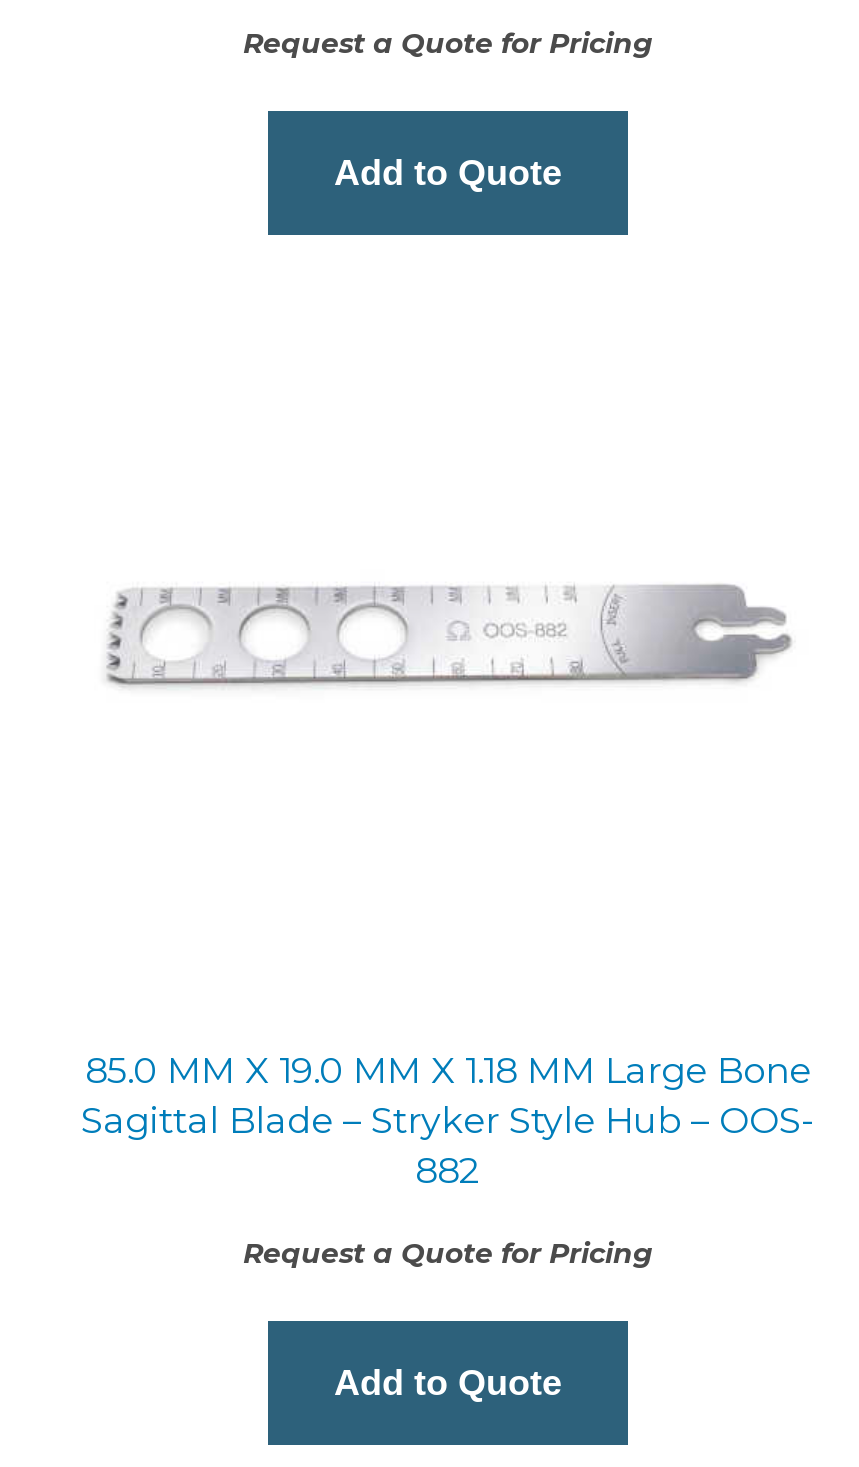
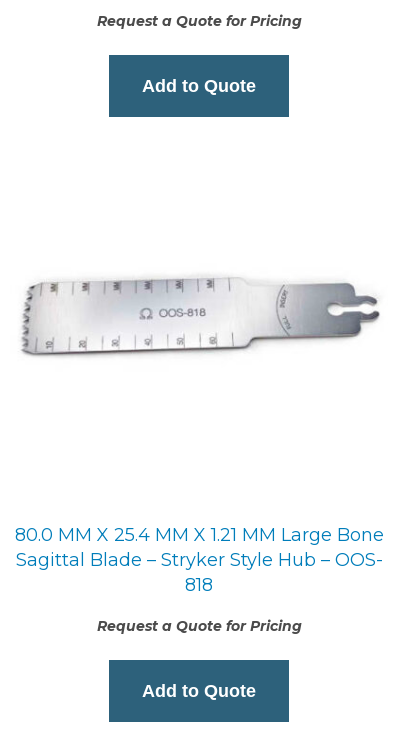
[94,557,808,713] [image] -> [21,277,380,357] [image]
[85,1050,811,1094] 85.0 MM X 19.0 MM X 1.18 MM Large Bone -> [14,524,383,546] 80.0 MM X 25.4 MM X 1.21 MM Large Bone
[415,1150,481,1194] 882 -> [185,574,213,596] 818

